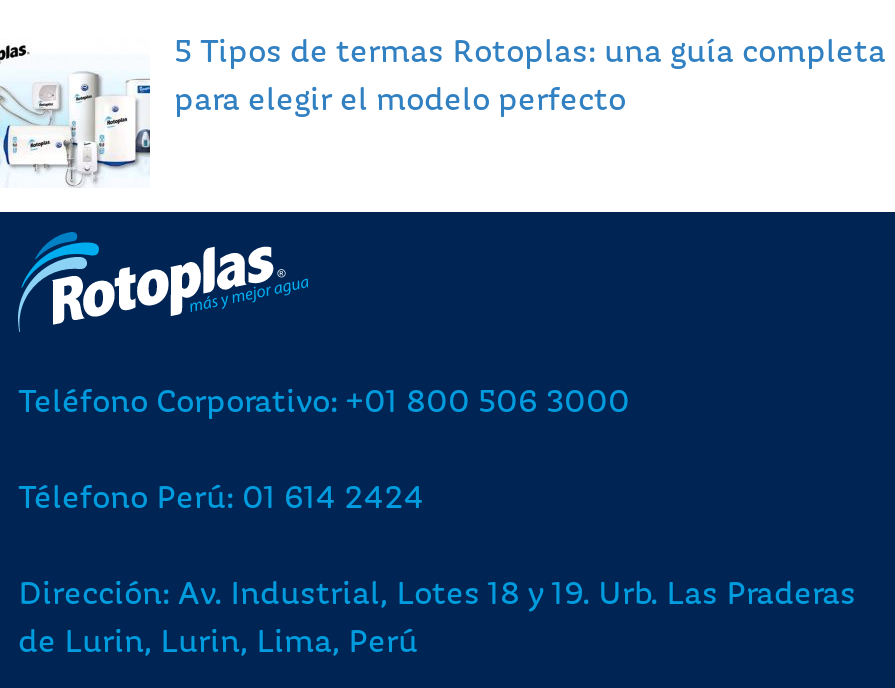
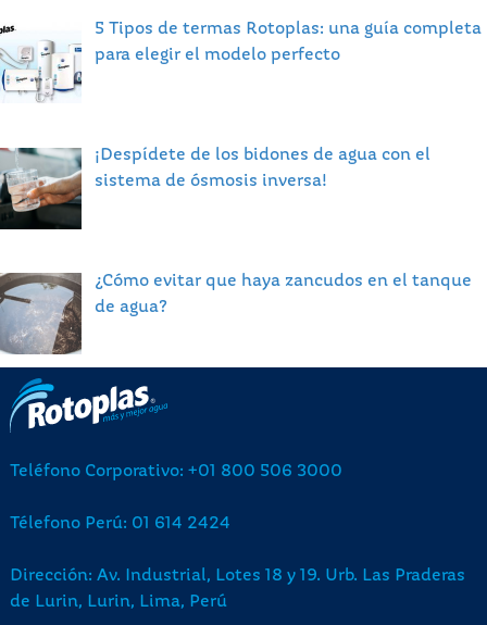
none -> [3,147,430,230] [image] | ¡Despídete de los bidones de agua con el | sistema de ósmosis inversa!
none -> [3,272,472,355] [image] | ¿Cómo evitar que haya zancudos en el tanque | de agua?

